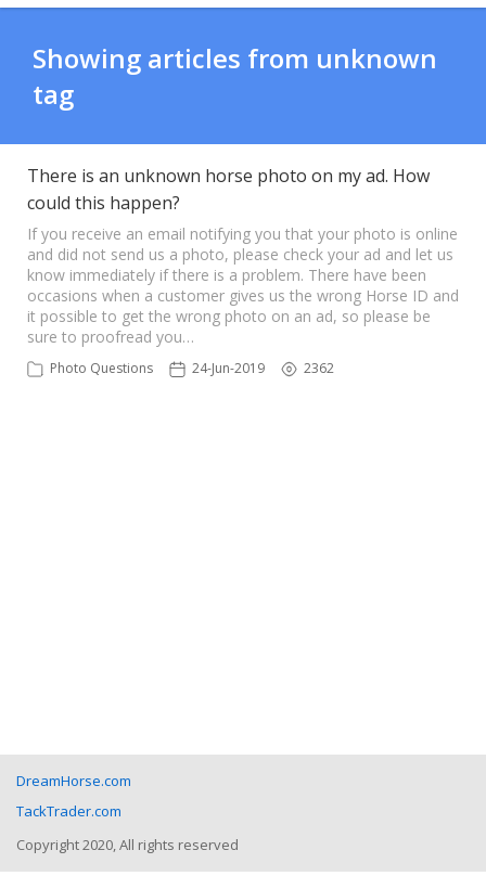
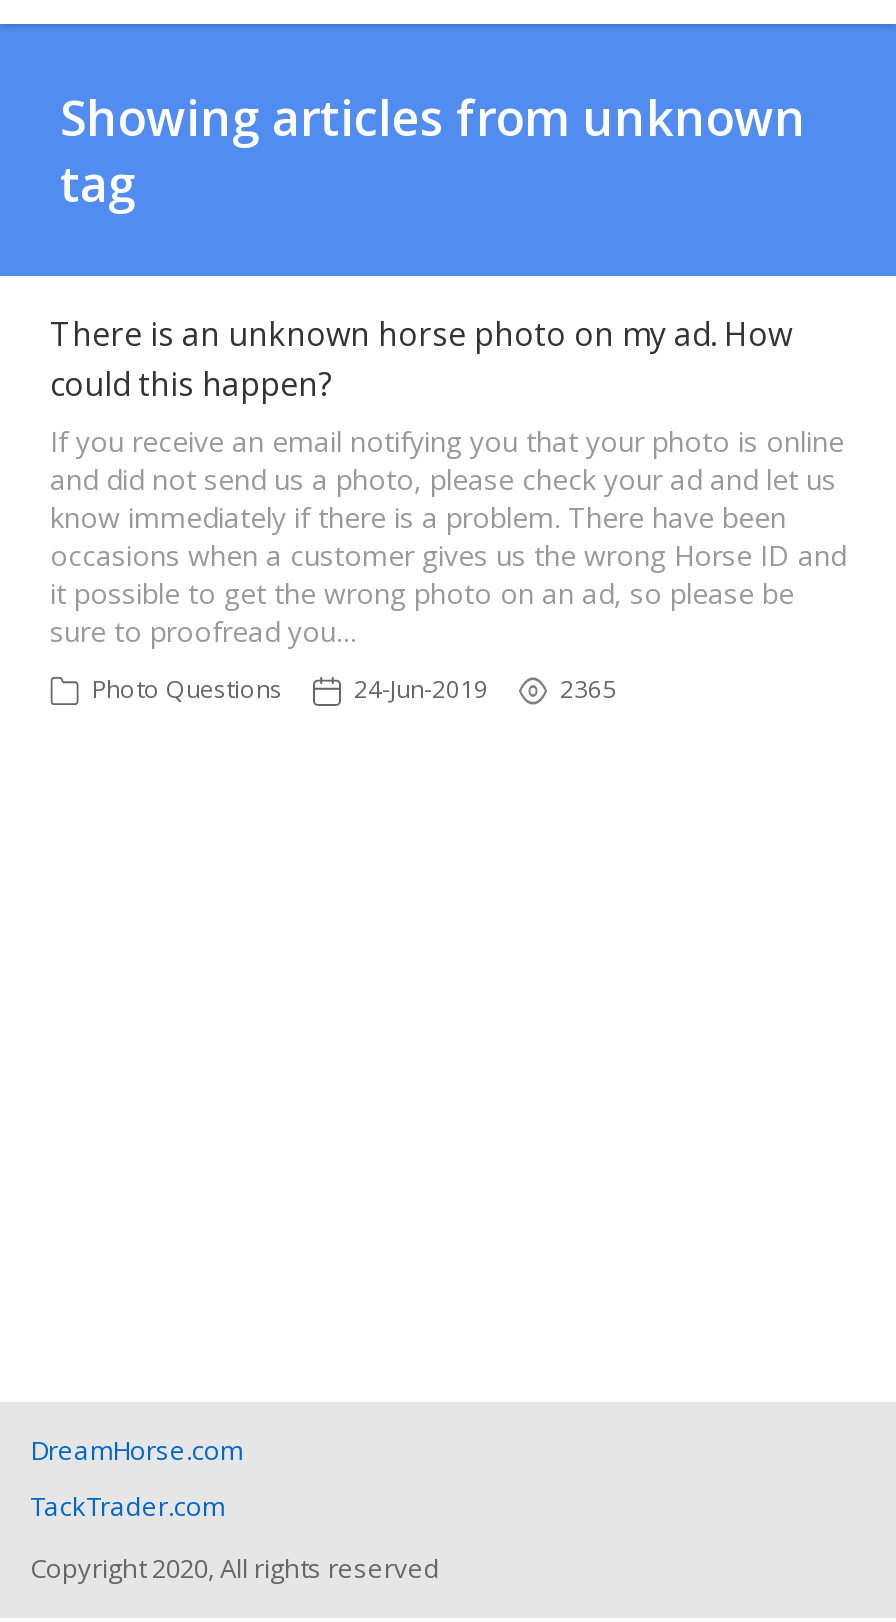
[304,359,334,377] 2362 -> [560,672,616,706] 2365

